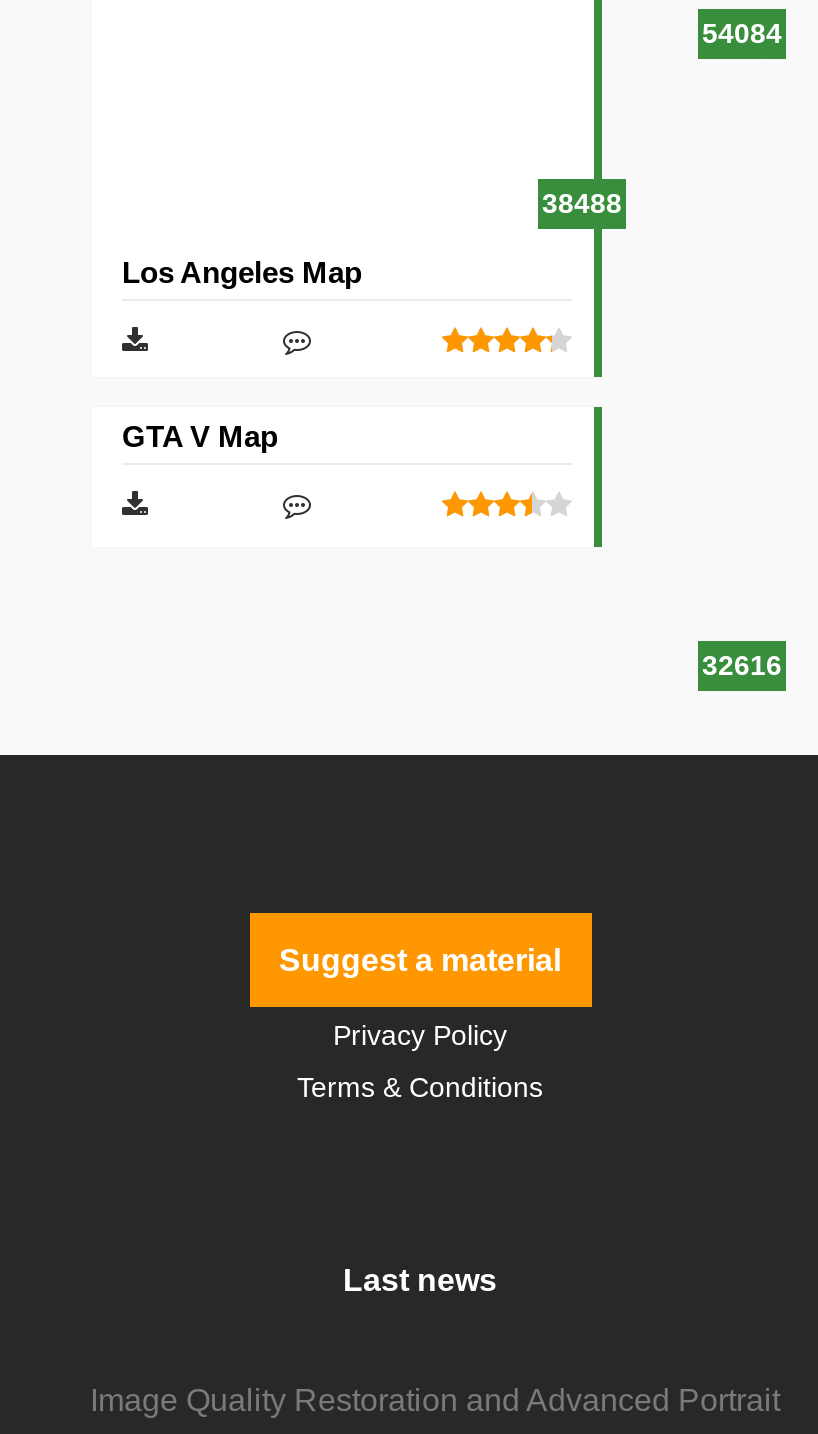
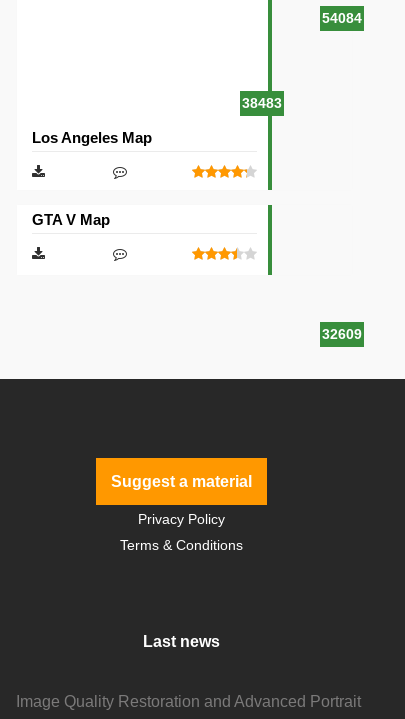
[542,187,622,219] 38488 -> [242,95,282,111] 38483
[702,649,782,681] 32616 -> [322,326,362,342] 32609

